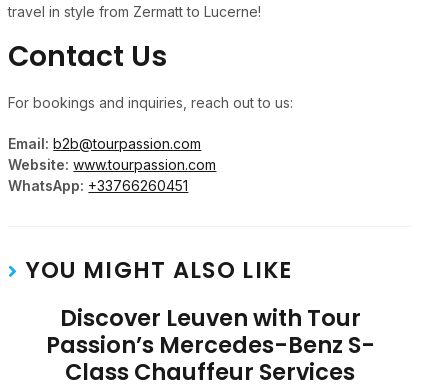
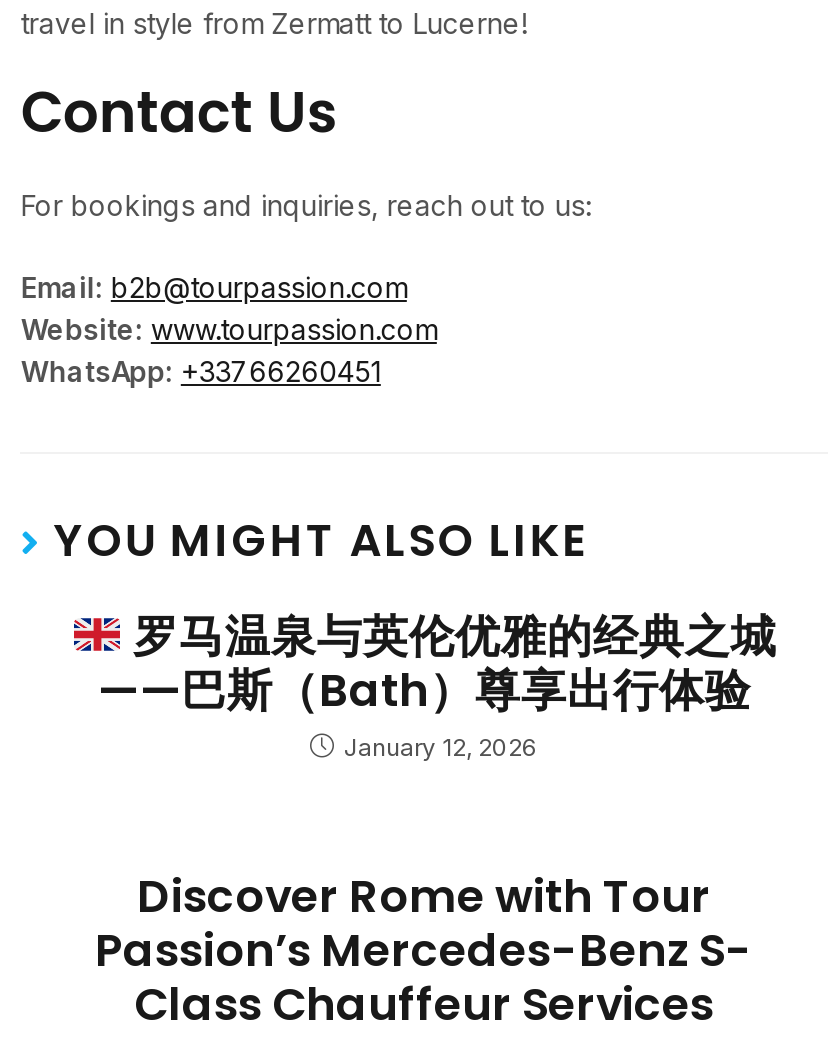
[59,302,360,334] Discover Leuven with Tour -> [97,604,777,928] 罗马温泉与英伦优雅的经典之城 | ——巴斯（Bath）尊享出行体验 | January 12, 2026 | Discover Rome with Tour

